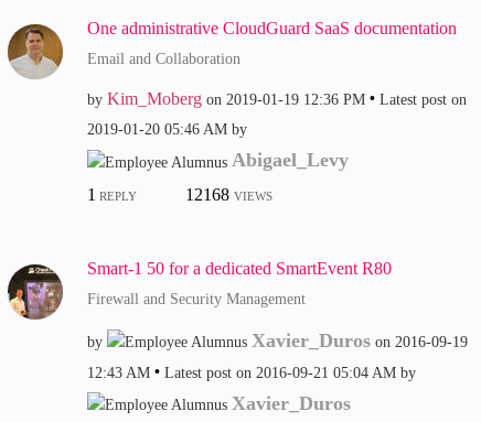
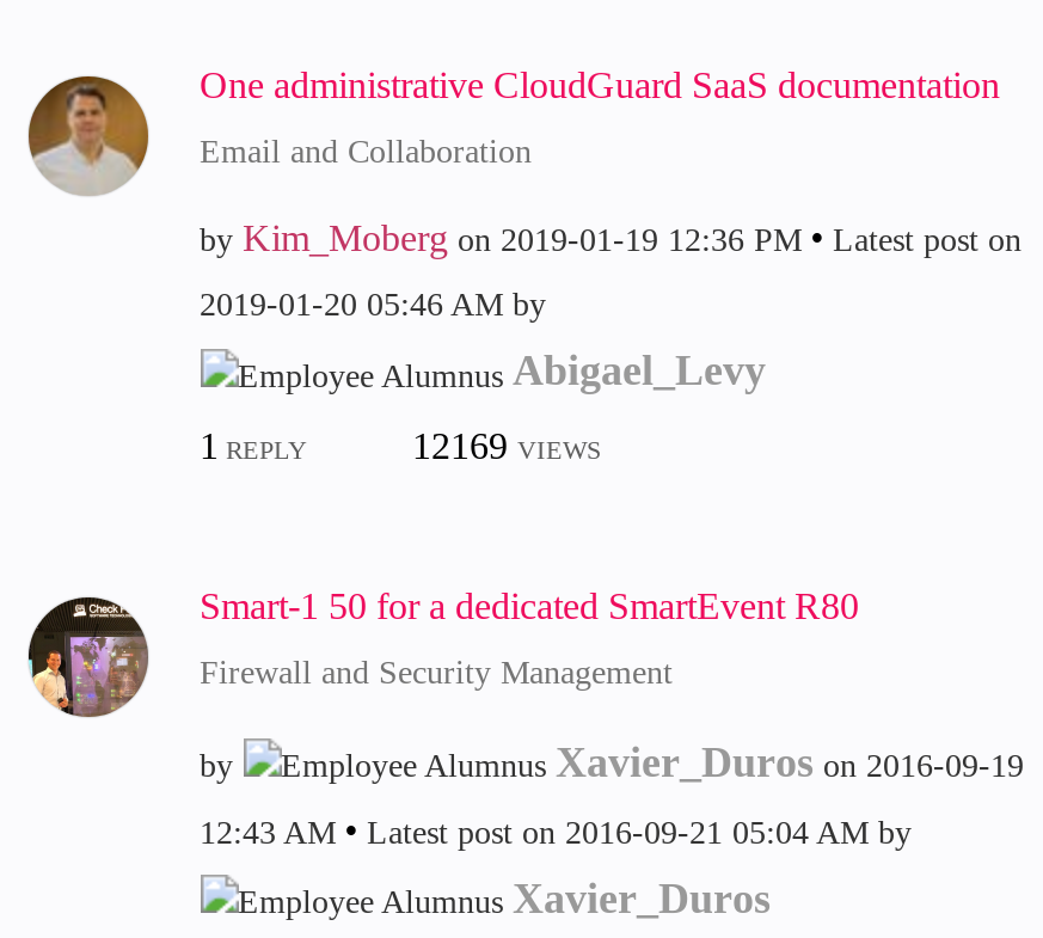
[185,185,272,203] 12168 VIEWS -> [412,424,601,465] 12169 VIEWS

